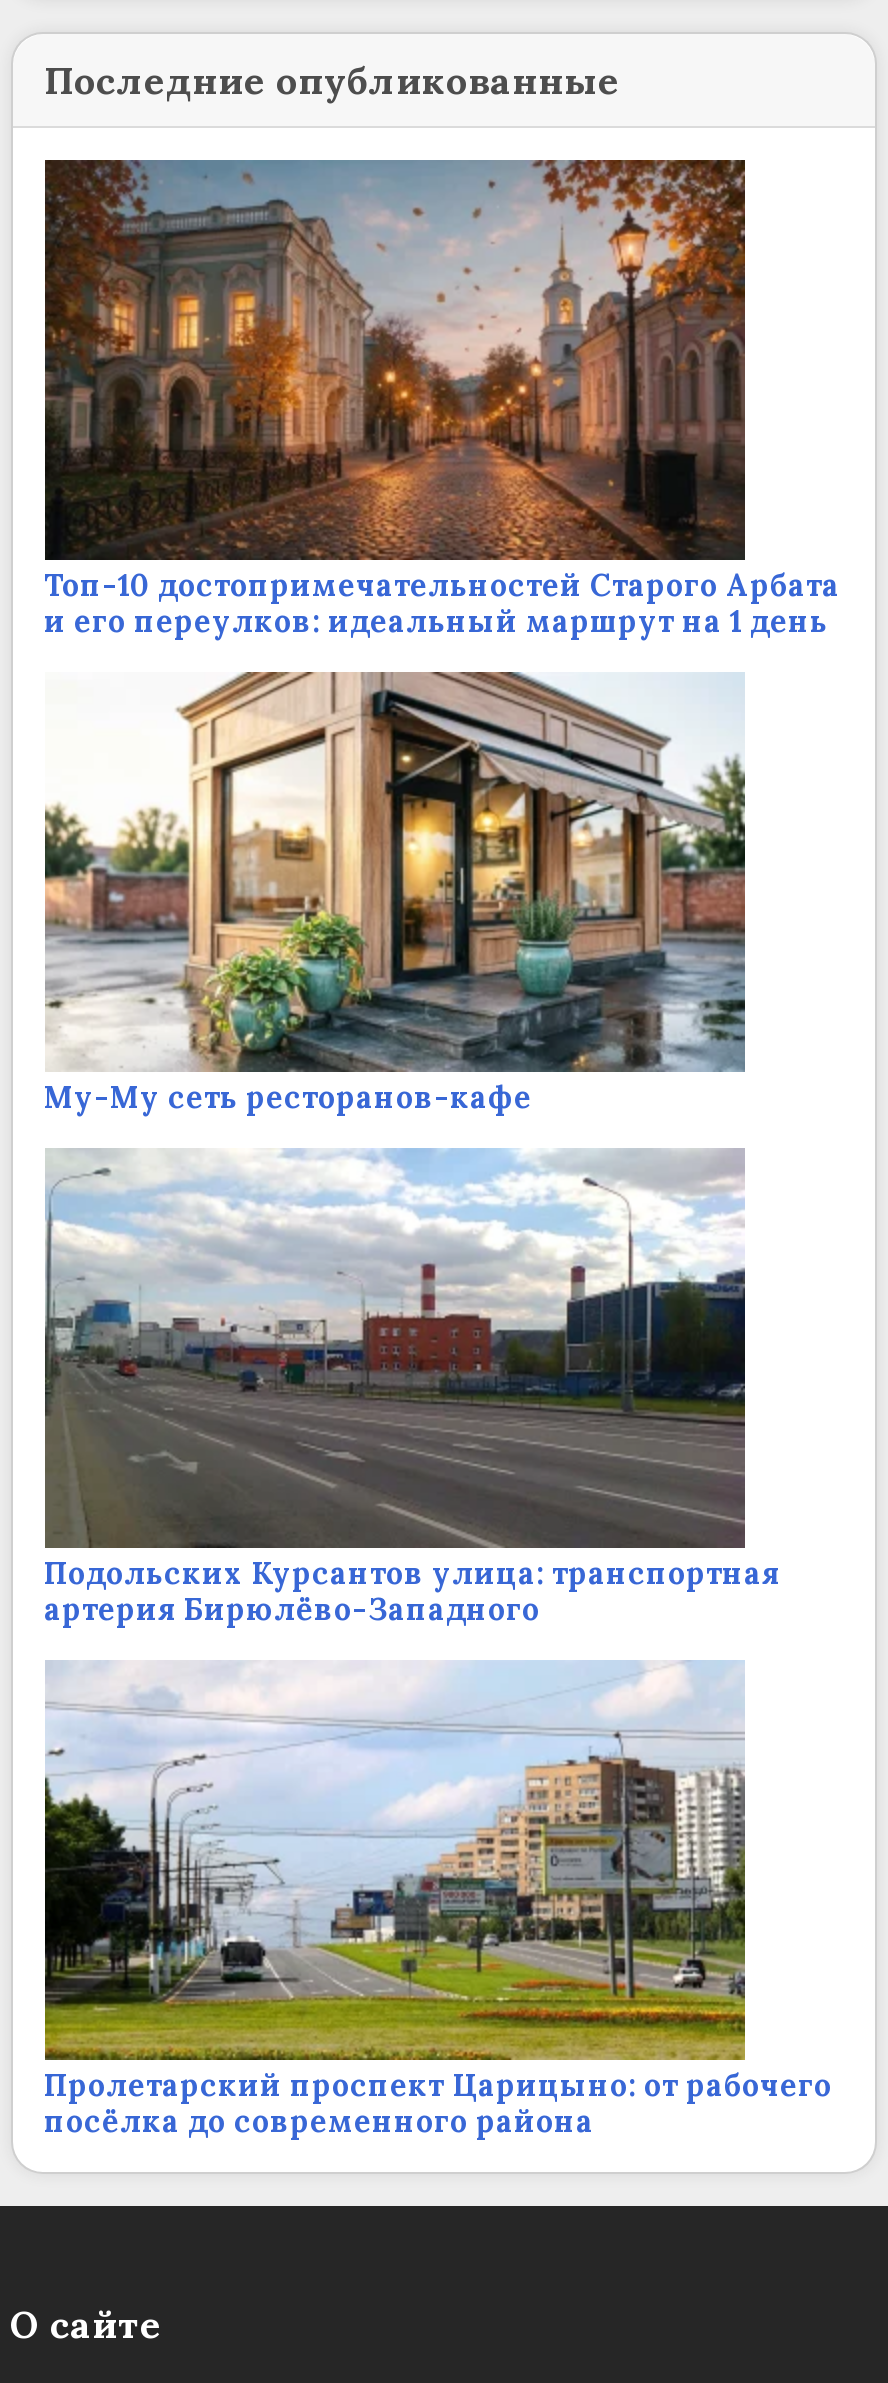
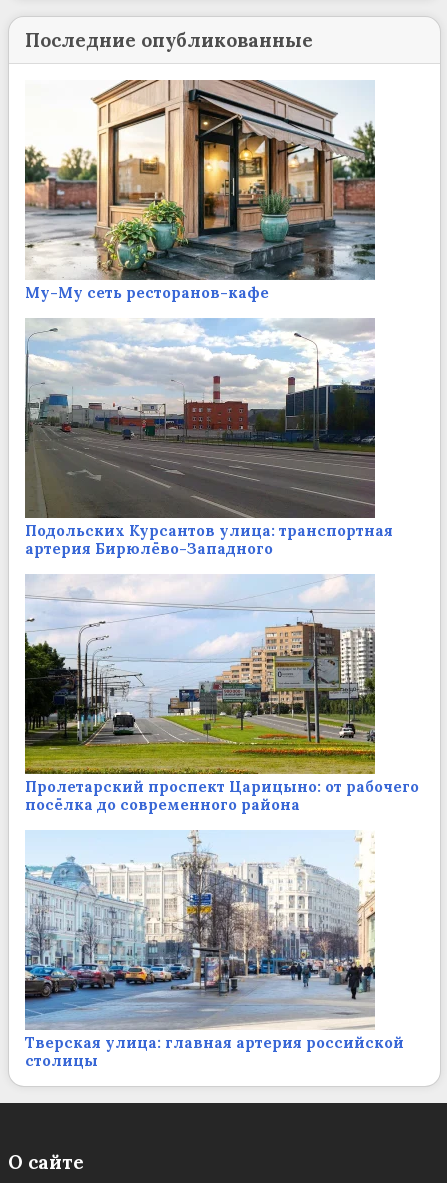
[43,158,840,640] [image] | Топ-10 достопримечательностей Старого Арбата | и его переулков: идеальный маршрут на 1 день -> none
moved [41,668,832,2140] -> [23,78,418,814]: [image] | Му-Му сеть ресторанов-кафе | Подольских Курсантов улица: транспортная | артерия Бирюлёво-Западного | Пролетарский проспект Царицыно: от рабочего | посёлка до современного района
none -> [24,831,403,1070] [image] | Тверская улица: главная артерия российской | столицы

